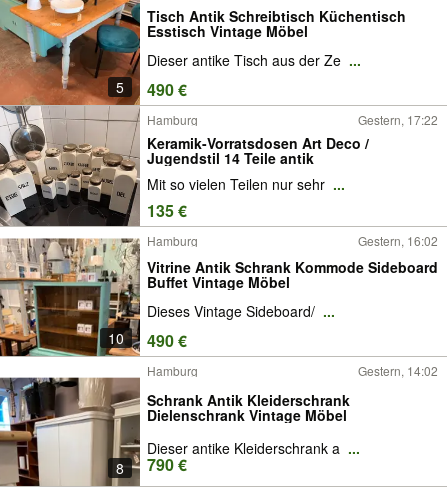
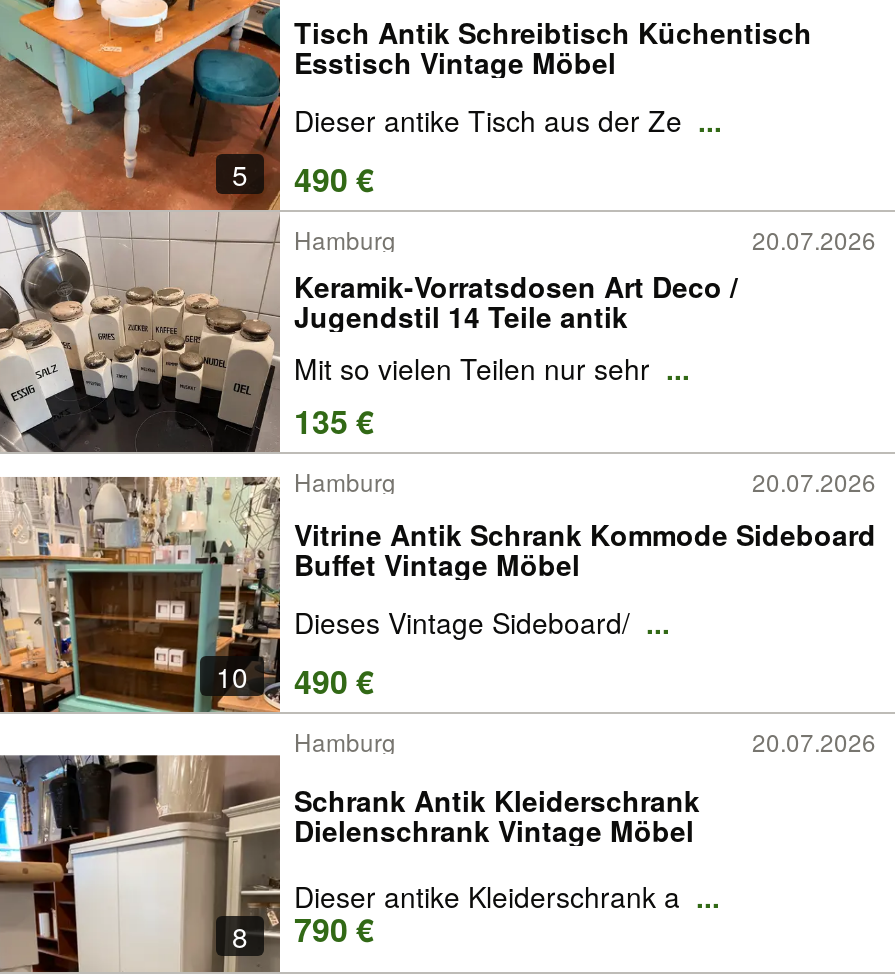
[358,111,438,128] Gestern, 17:22 -> [752,222,876,256] 20.07.2026
[358,232,438,249] Gestern, 16:02 -> [752,464,876,498] 20.07.2026
[358,362,438,379] Gestern, 14:02 -> [752,724,876,758] 20.07.2026

